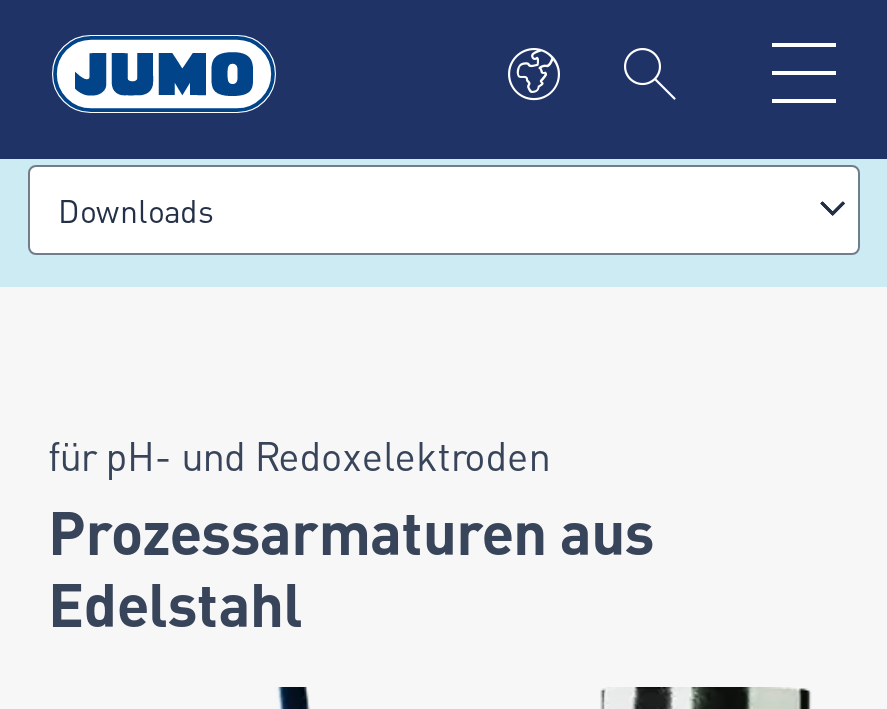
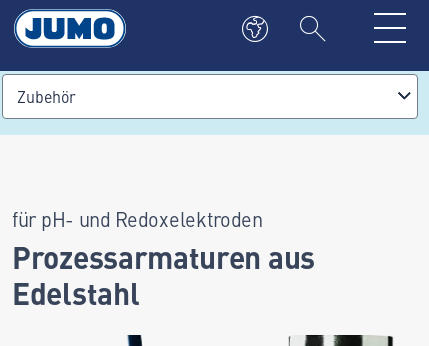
[58,187,214,231] Downloads -> [17,85,76,107] Zubehör

